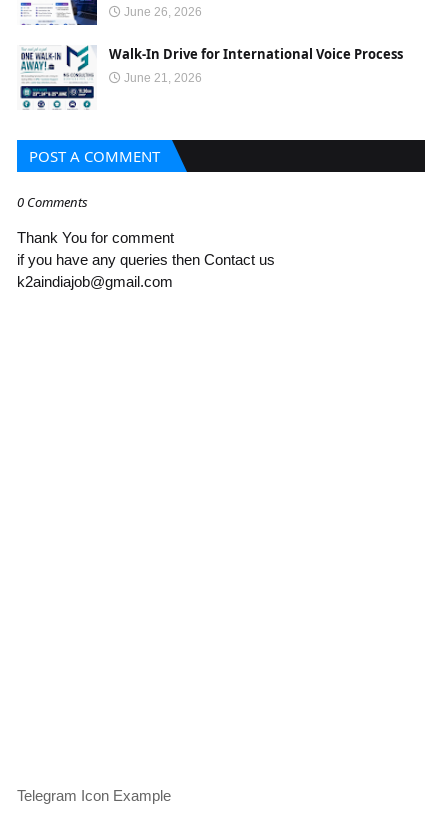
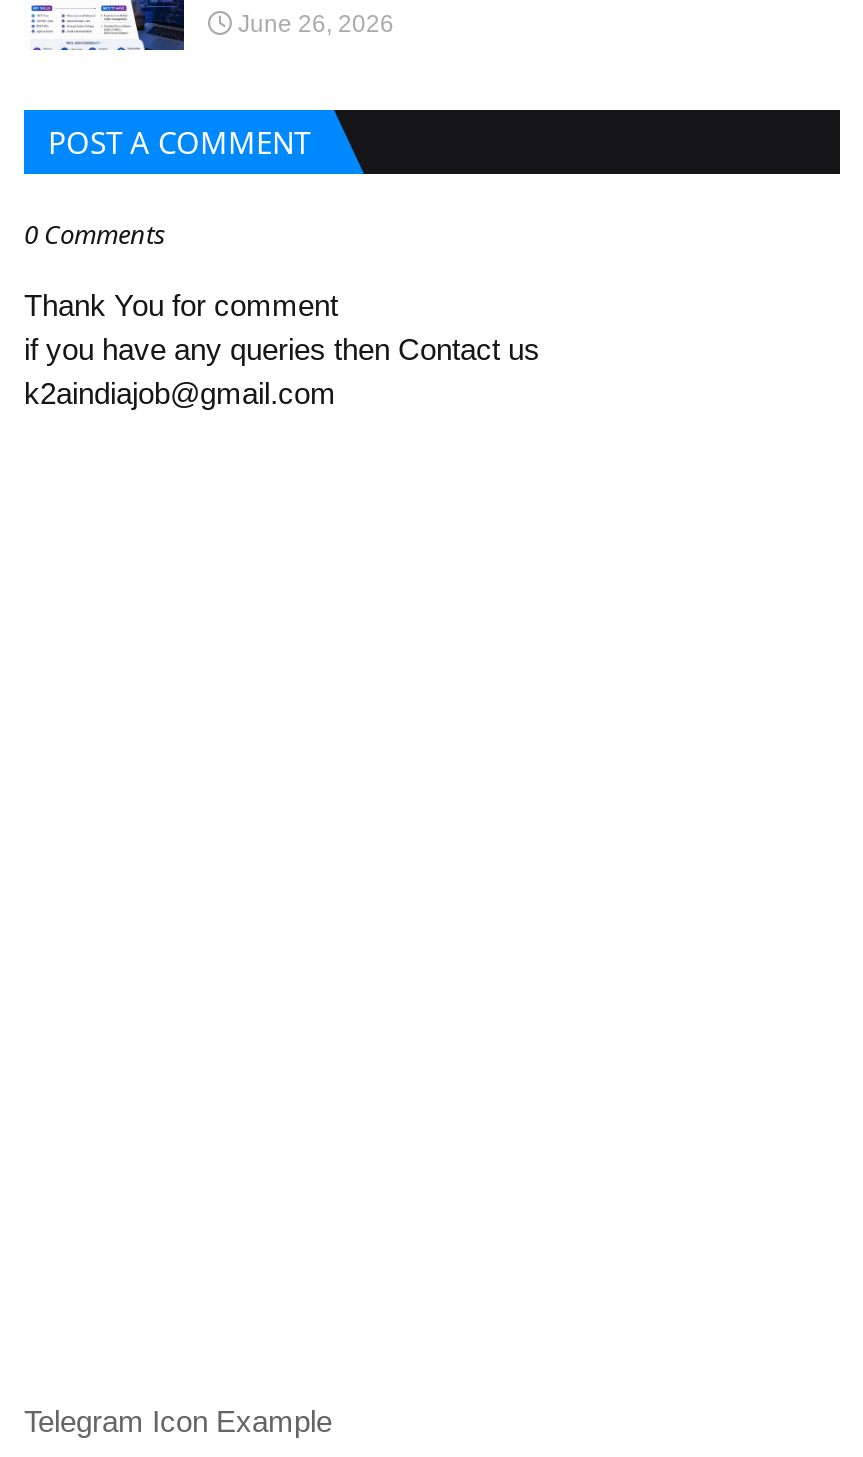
[20,45,403,109] [image] | Walk-In Drive for International Voice Process | June 21, 2026 -> none

